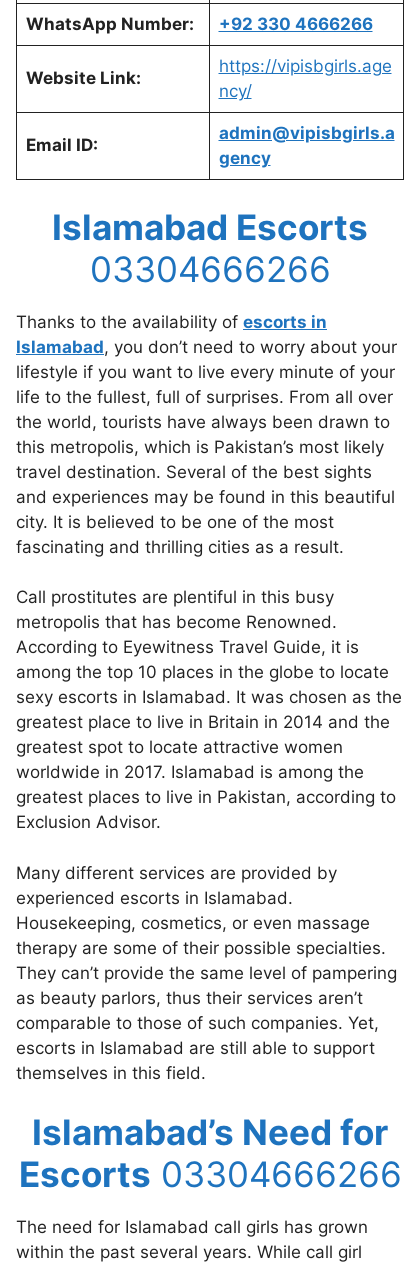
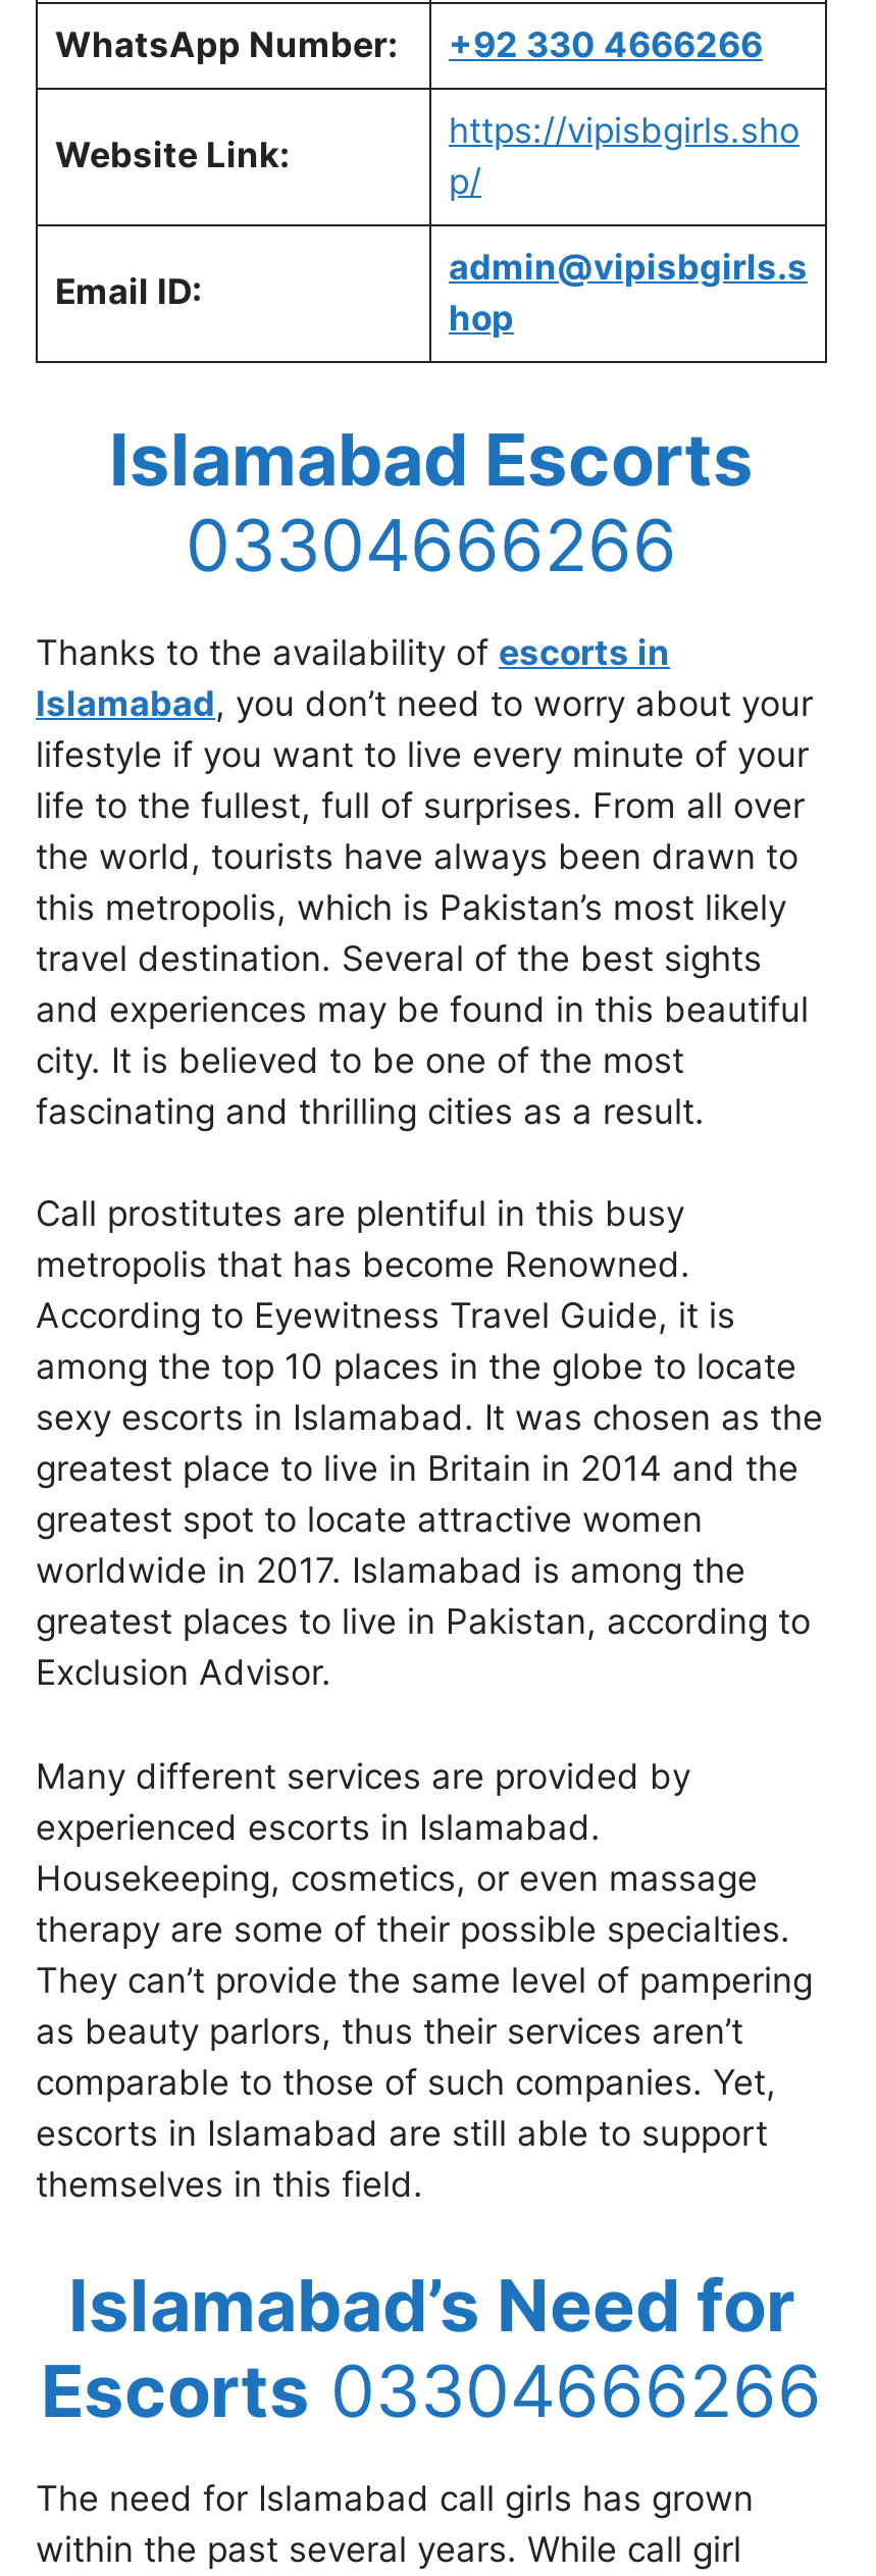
[218,56,391,101] https://vipisbgirls.age | ncy/ -> [449,110,800,202] https://vipisbgirls.sho | p/
[218,123,394,168] admin@vipisbgirls.a | gency -> [449,247,808,339] admin@vipisbgirls.s | hop

